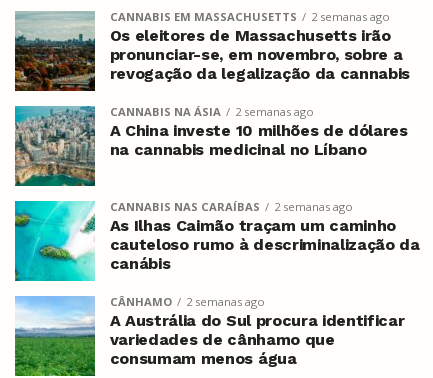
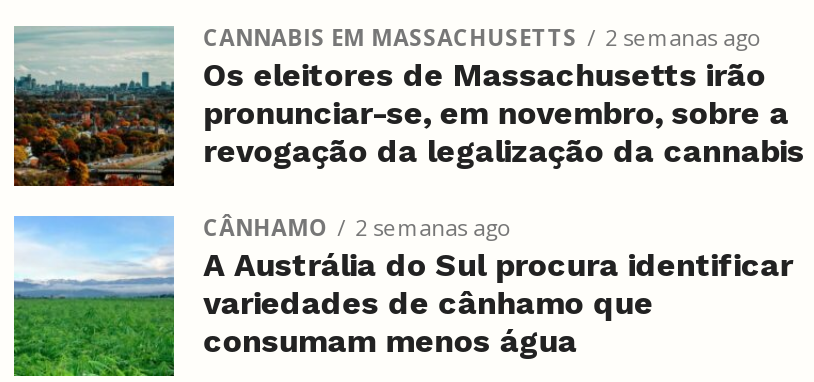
[14,104,420,273] [image] | CANNABIS NA ÁSIA | 2 semanas ago | A China investe 10 milhões de dólares | na cannabis medicinal no Líbano | CANNABIS NAS CARAÍBAS | 2 semanas ago | As Ilhas Caimão traçam um caminho | cauteloso rumo à descriminalização da | canábis -> none
[14,200,95,282] [image] -> none

